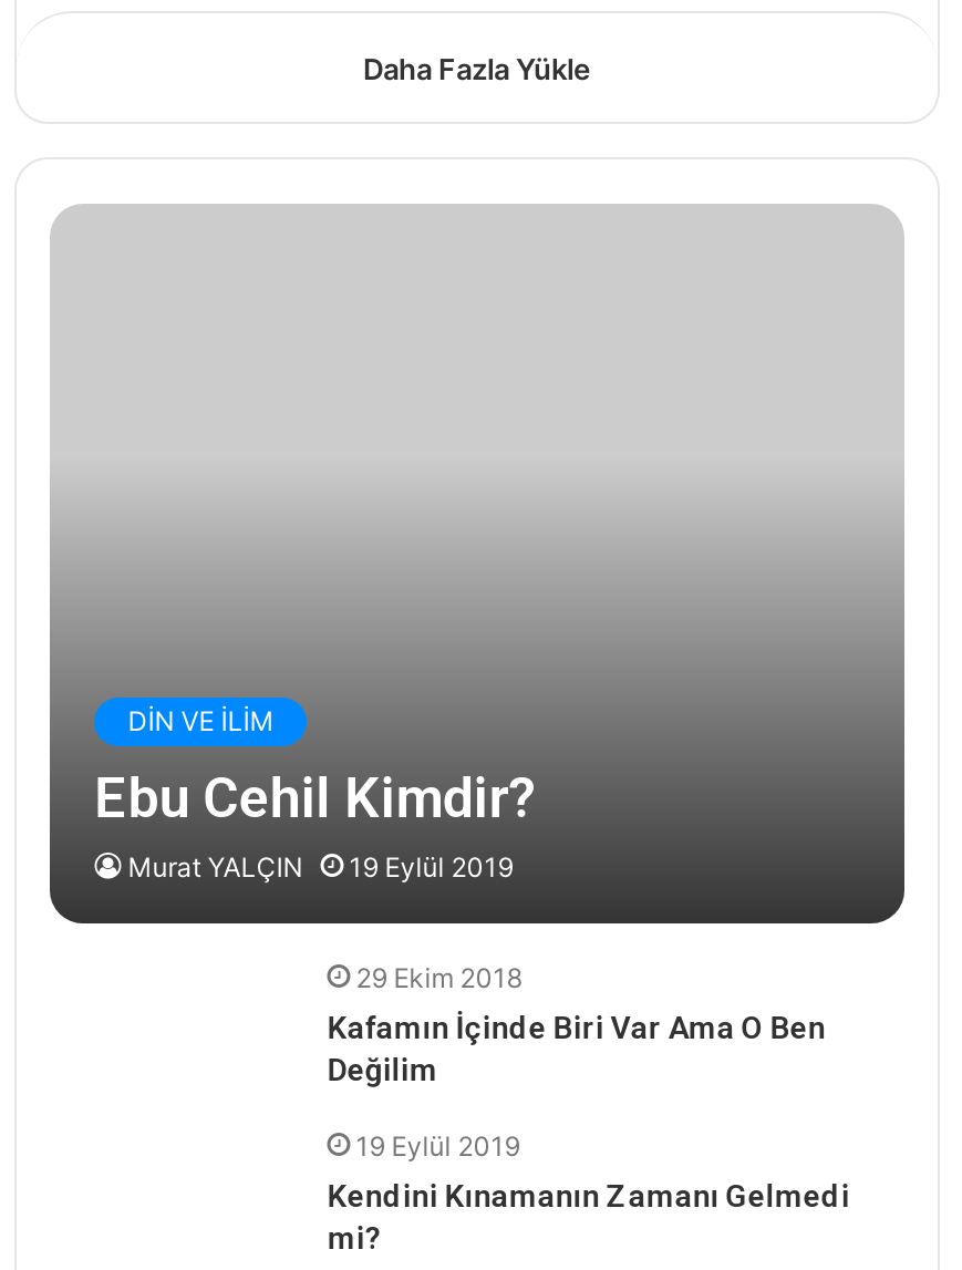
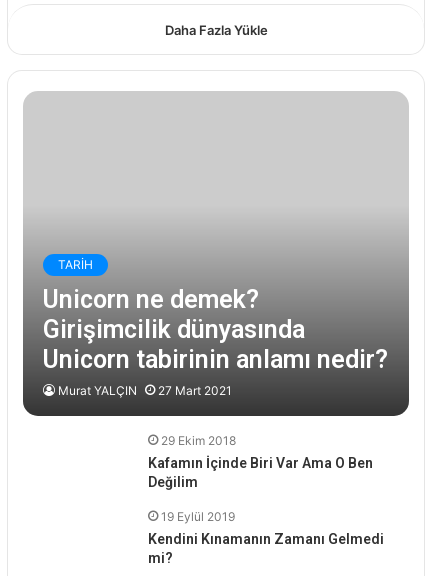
[95,705,538,831] DİN VE İLİM | Ebu Cehil Kimdir? -> [43,257,388,374] TARİH | Unicorn ne demek? | Girişimcilik dünyasında | Unicorn tabirinin anlamı nedir?
[128,851,513,884] Murat YALÇIN 19 Eylül 2019 -> [58,383,232,398] Murat YALÇIN 27 Mart 2021

